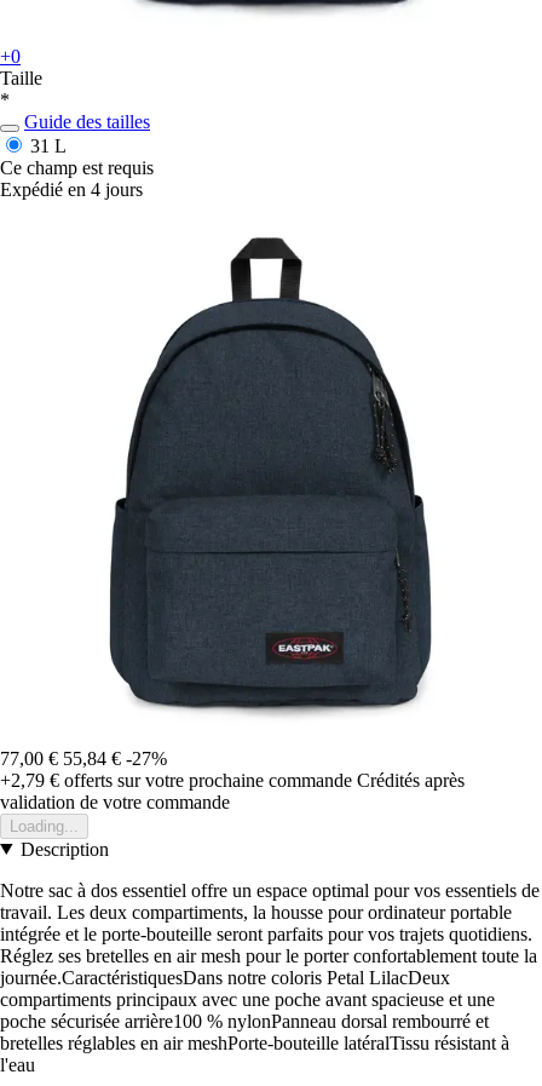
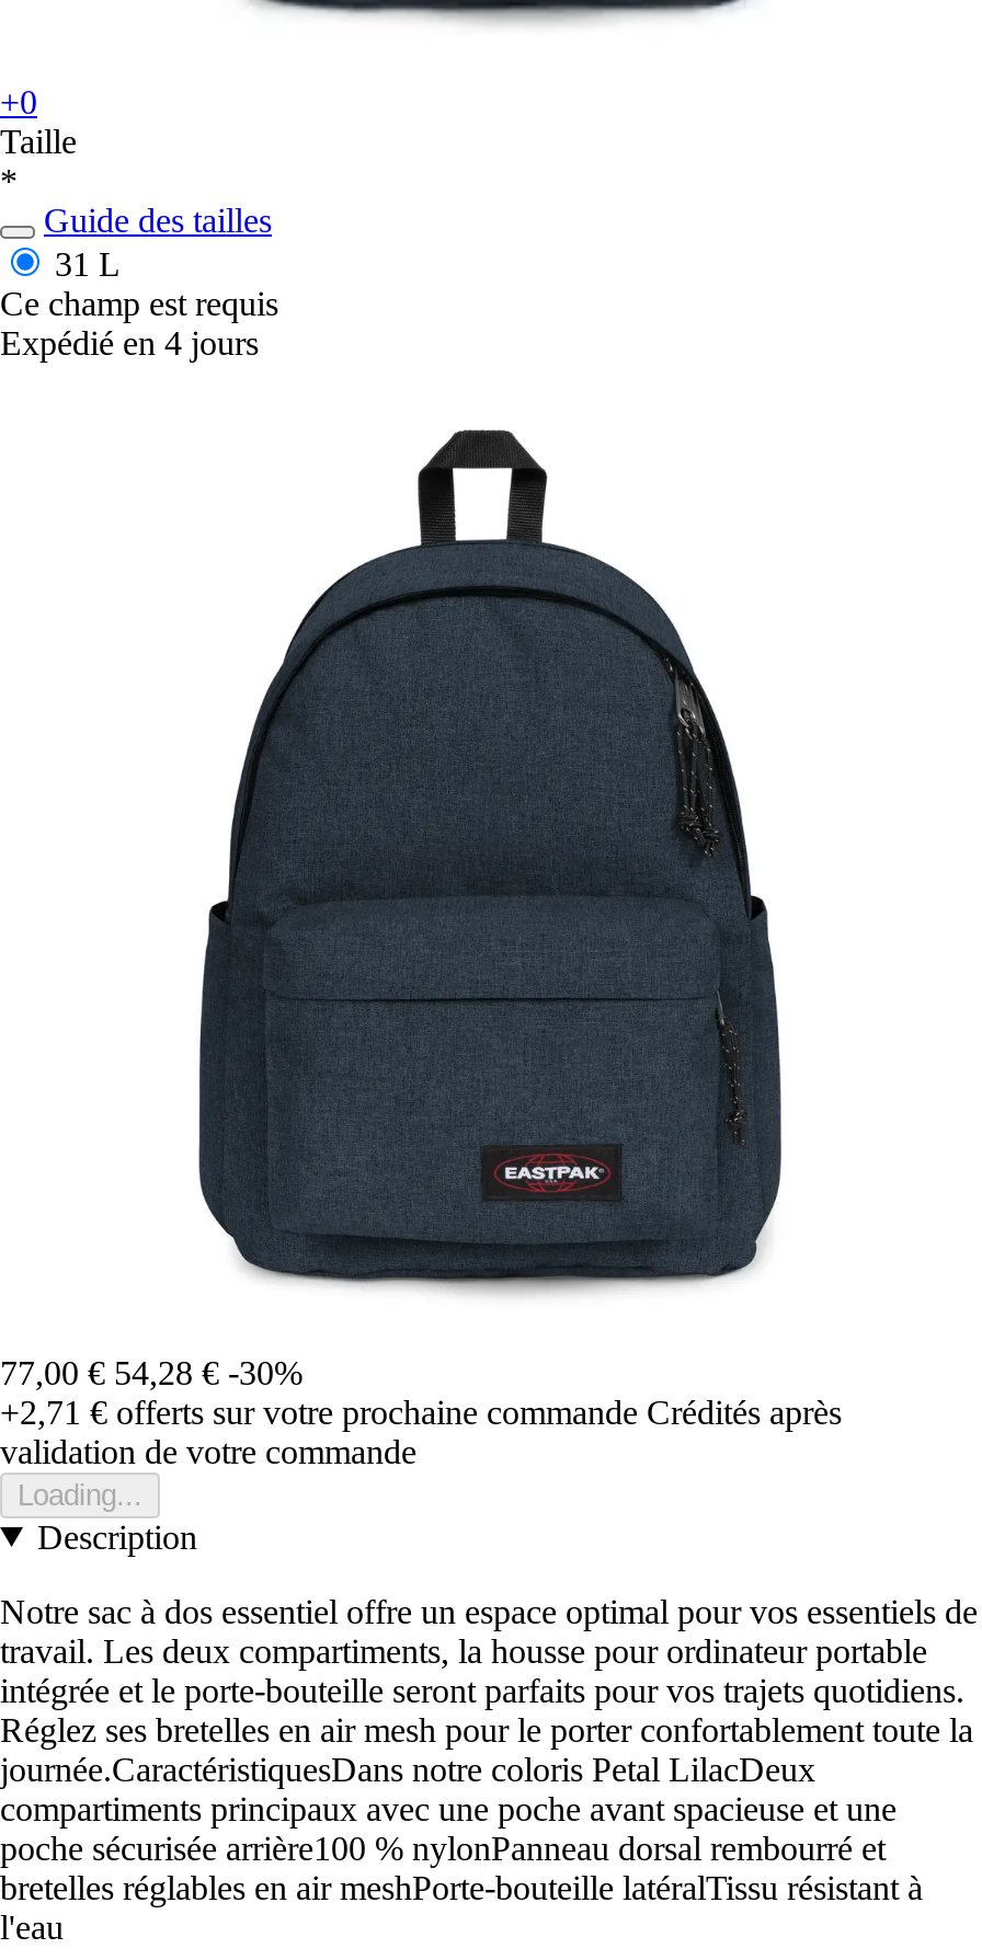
[0,748,167,769] 77,00 € 55,84 € -27% -> [0,1354,302,1391] 77,00 € 54,28 € -30%
[0,770,465,790] +2,79 €offerts sur votre prochaine commande Crédités après -> [0,1393,842,1430] +2,71 €offerts sur votre prochaine commande Crédités après

